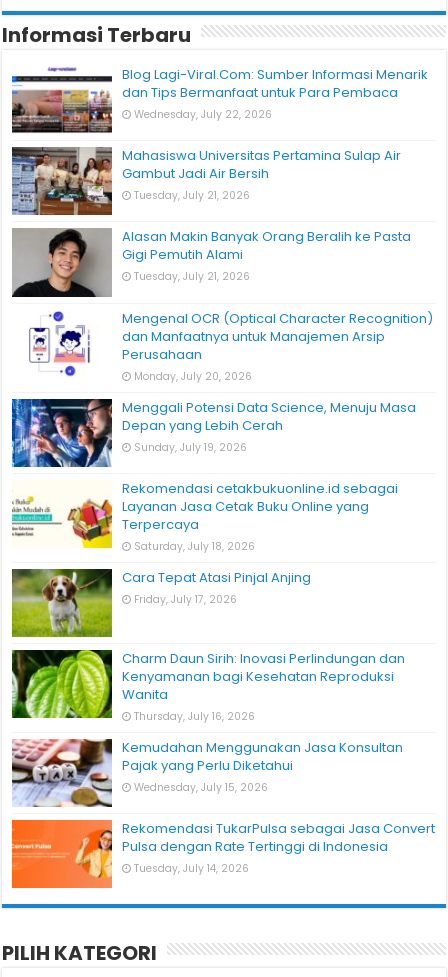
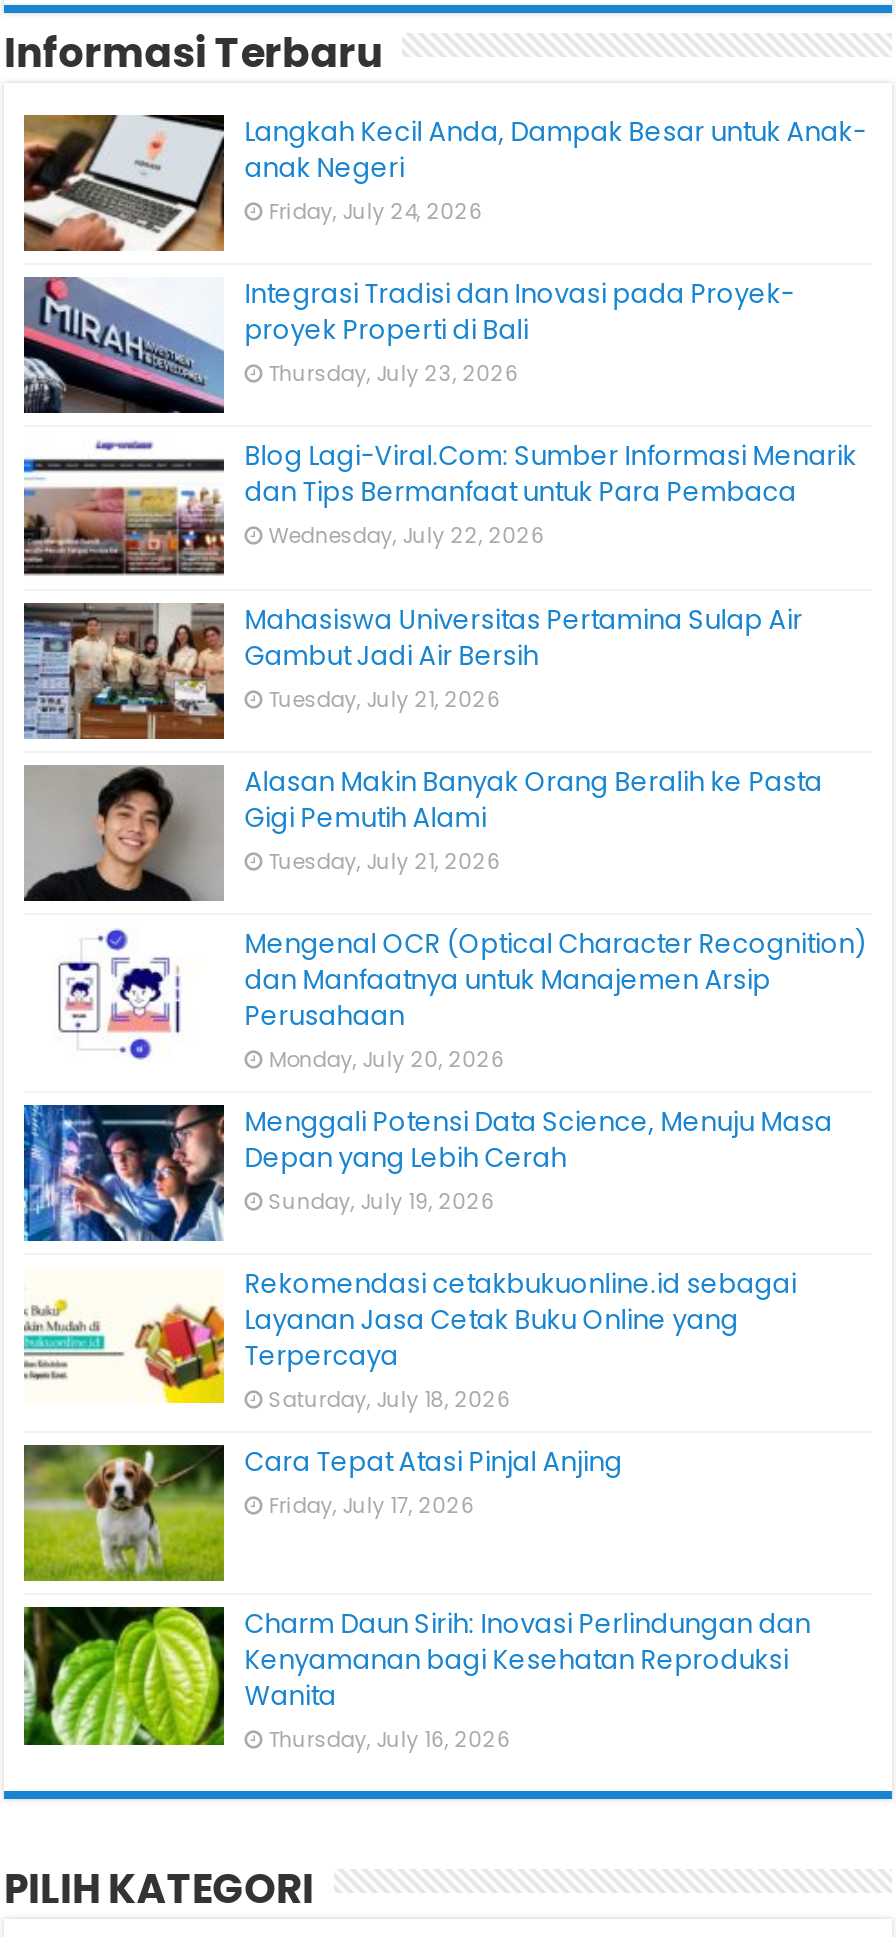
none -> [22,113,866,390] [image] | Langkah Kecil Anda, Dampak Besar untuk Anak- | anak Negeri | Friday, July 24, 2026 | Integrasi Tradisi dan Inovasi pada Proyek- | proyek Properti di Bali | Thursday, July 23, 2026
none -> [22,277,226,415] [image]
moved [10,65,433,724] -> [20,437,866,1756]: [image] | Blog Lagi-Viral.Com: Sumber Informasi Menarik | dan Tips Bermanfaat untuk Para Pembaca | ... | Wanita | Thursday, July 16, 2026
[11,738,435,876] [image] | Kemudahan Menggunakan Jasa Konsultan | Pajak yang Perlu Diketahui | Wednesday, July 15, 2026 | Rekomendasi TukarPulsa sebagai Jasa Convert | Pulsa dengan Rate Tertinggi di Indonesia | Tuesday, July 14, 2026 -> none
[11,819,113,889] [image] -> none

